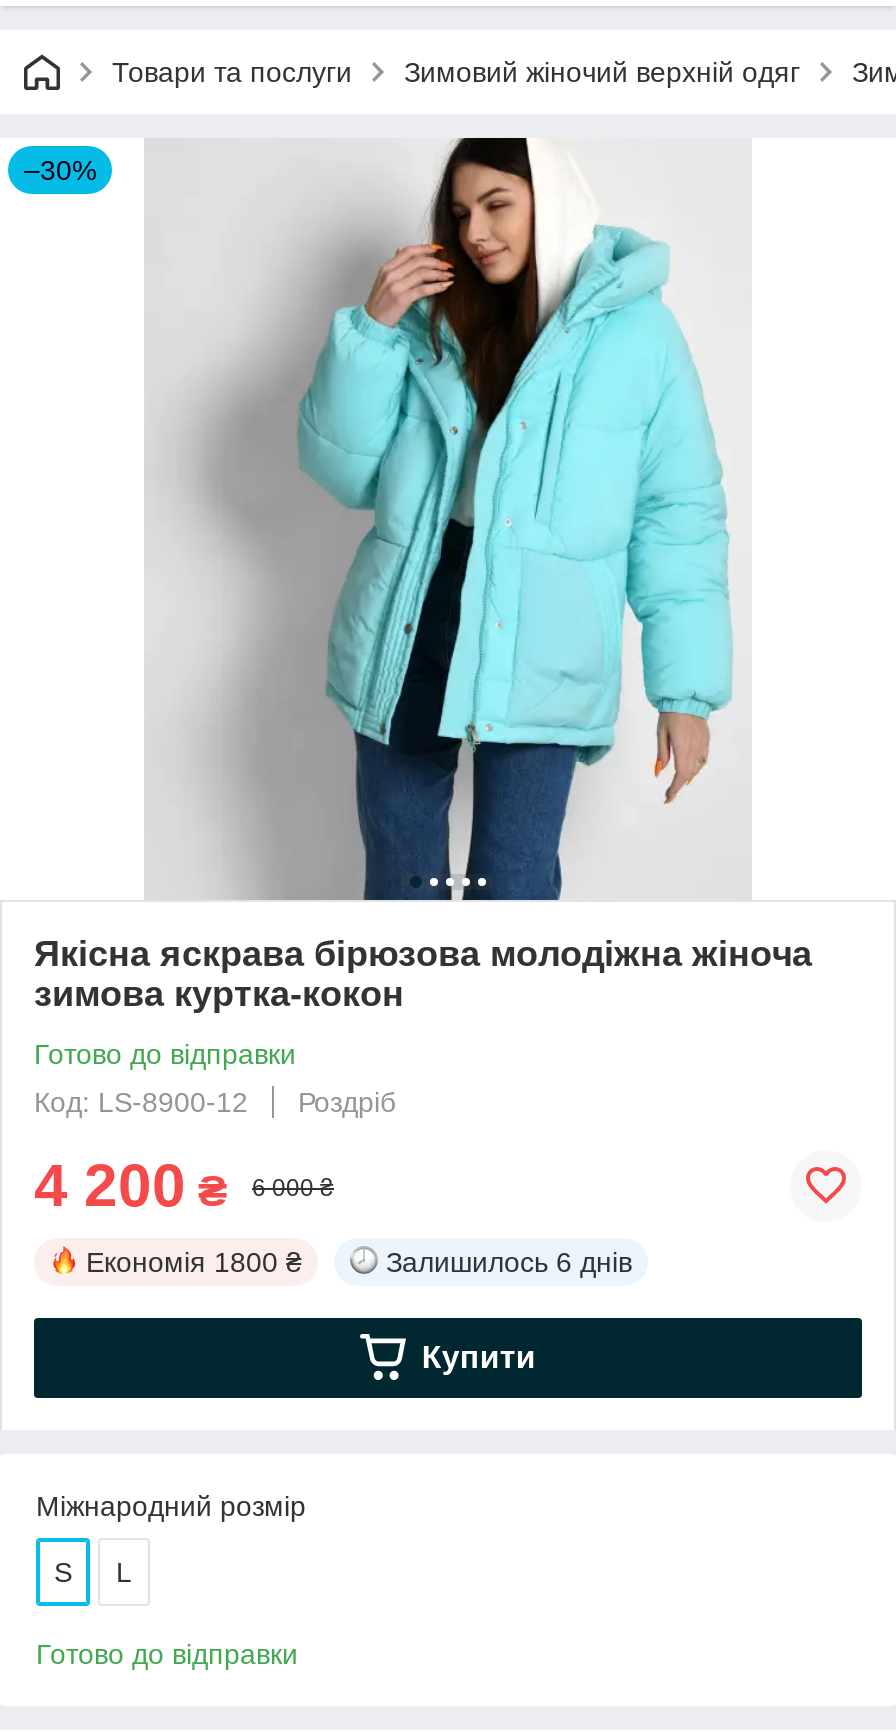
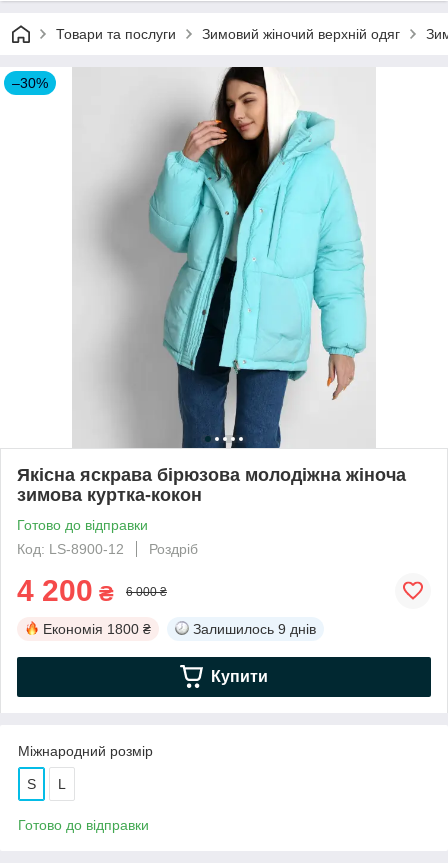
[386,1246,632,1278] Залишилось 6 днів -> [193,621,316,637] Залишилось 9 днів

